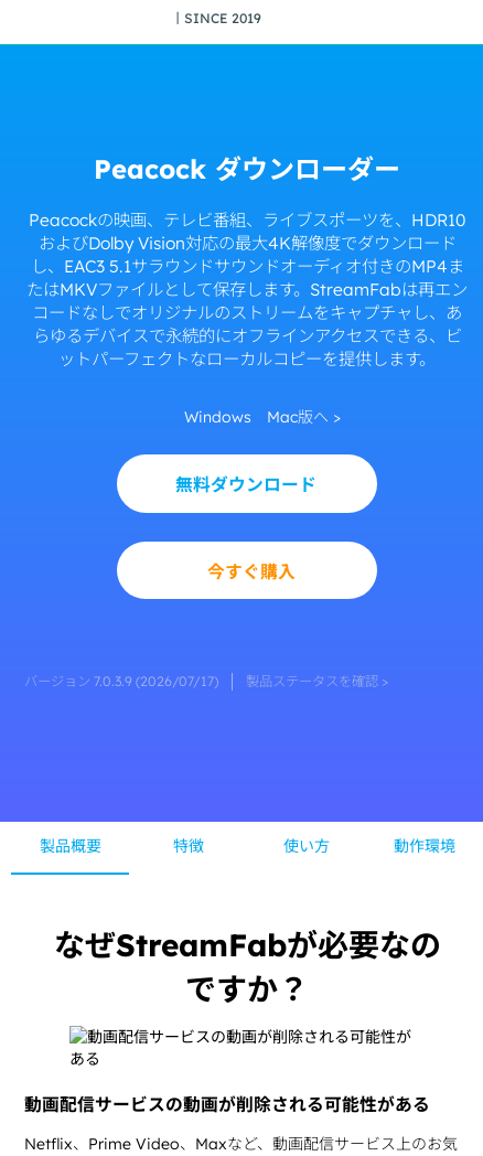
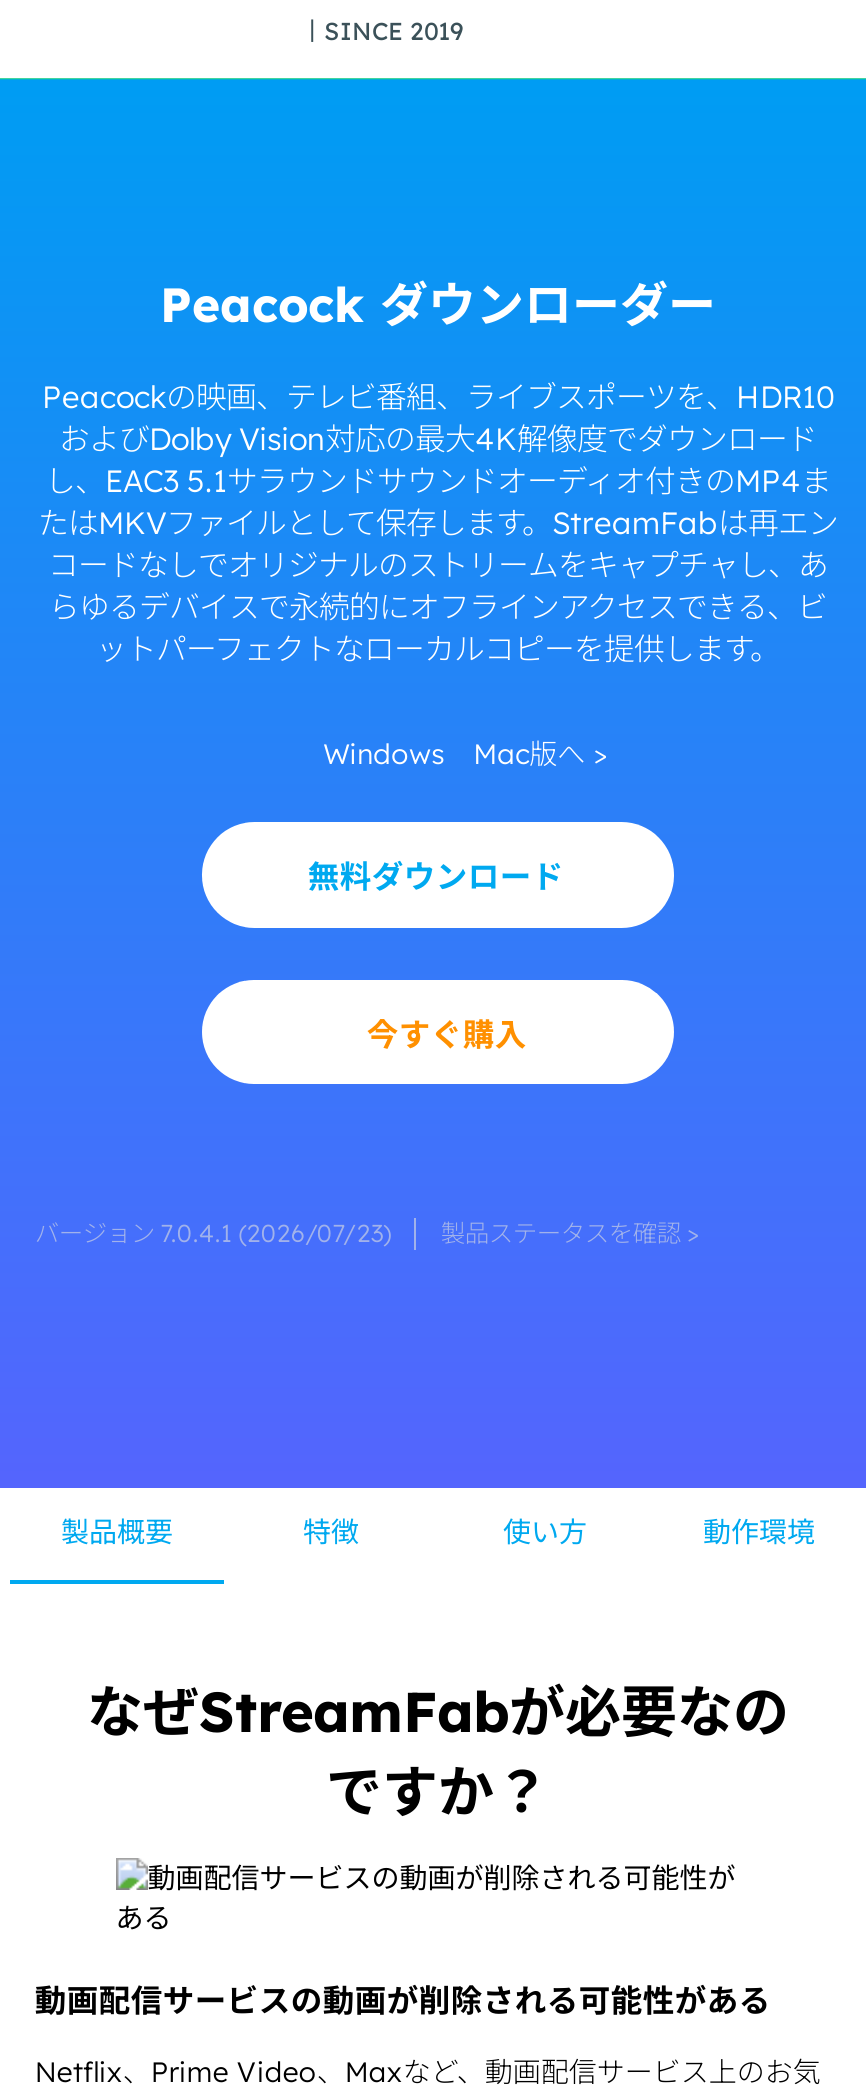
[25,673,389,690] バージョン 7.0.3.9 (2026/07/17) 製品ステータスを確認 > -> [35,1218,699,1248] バージョン 7.0.4.1 (2026/07/23) 製品ステータスを確認 >

